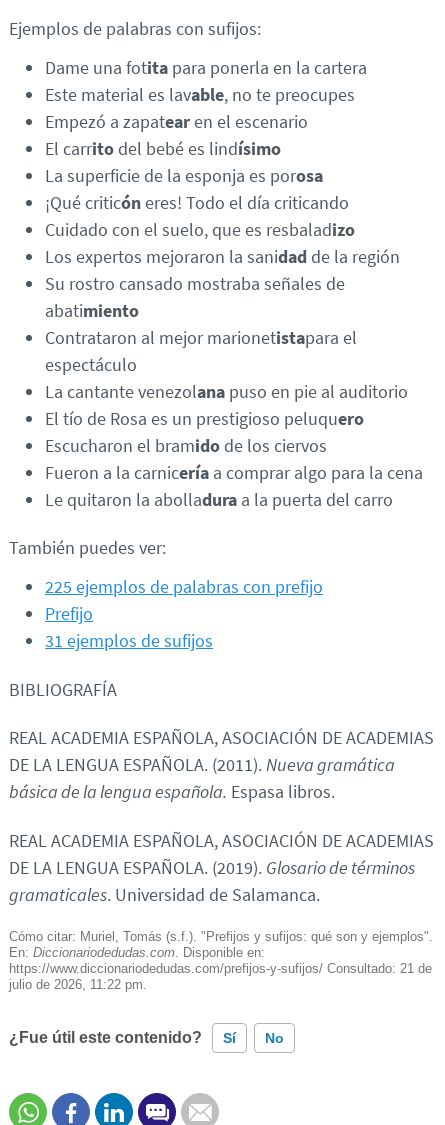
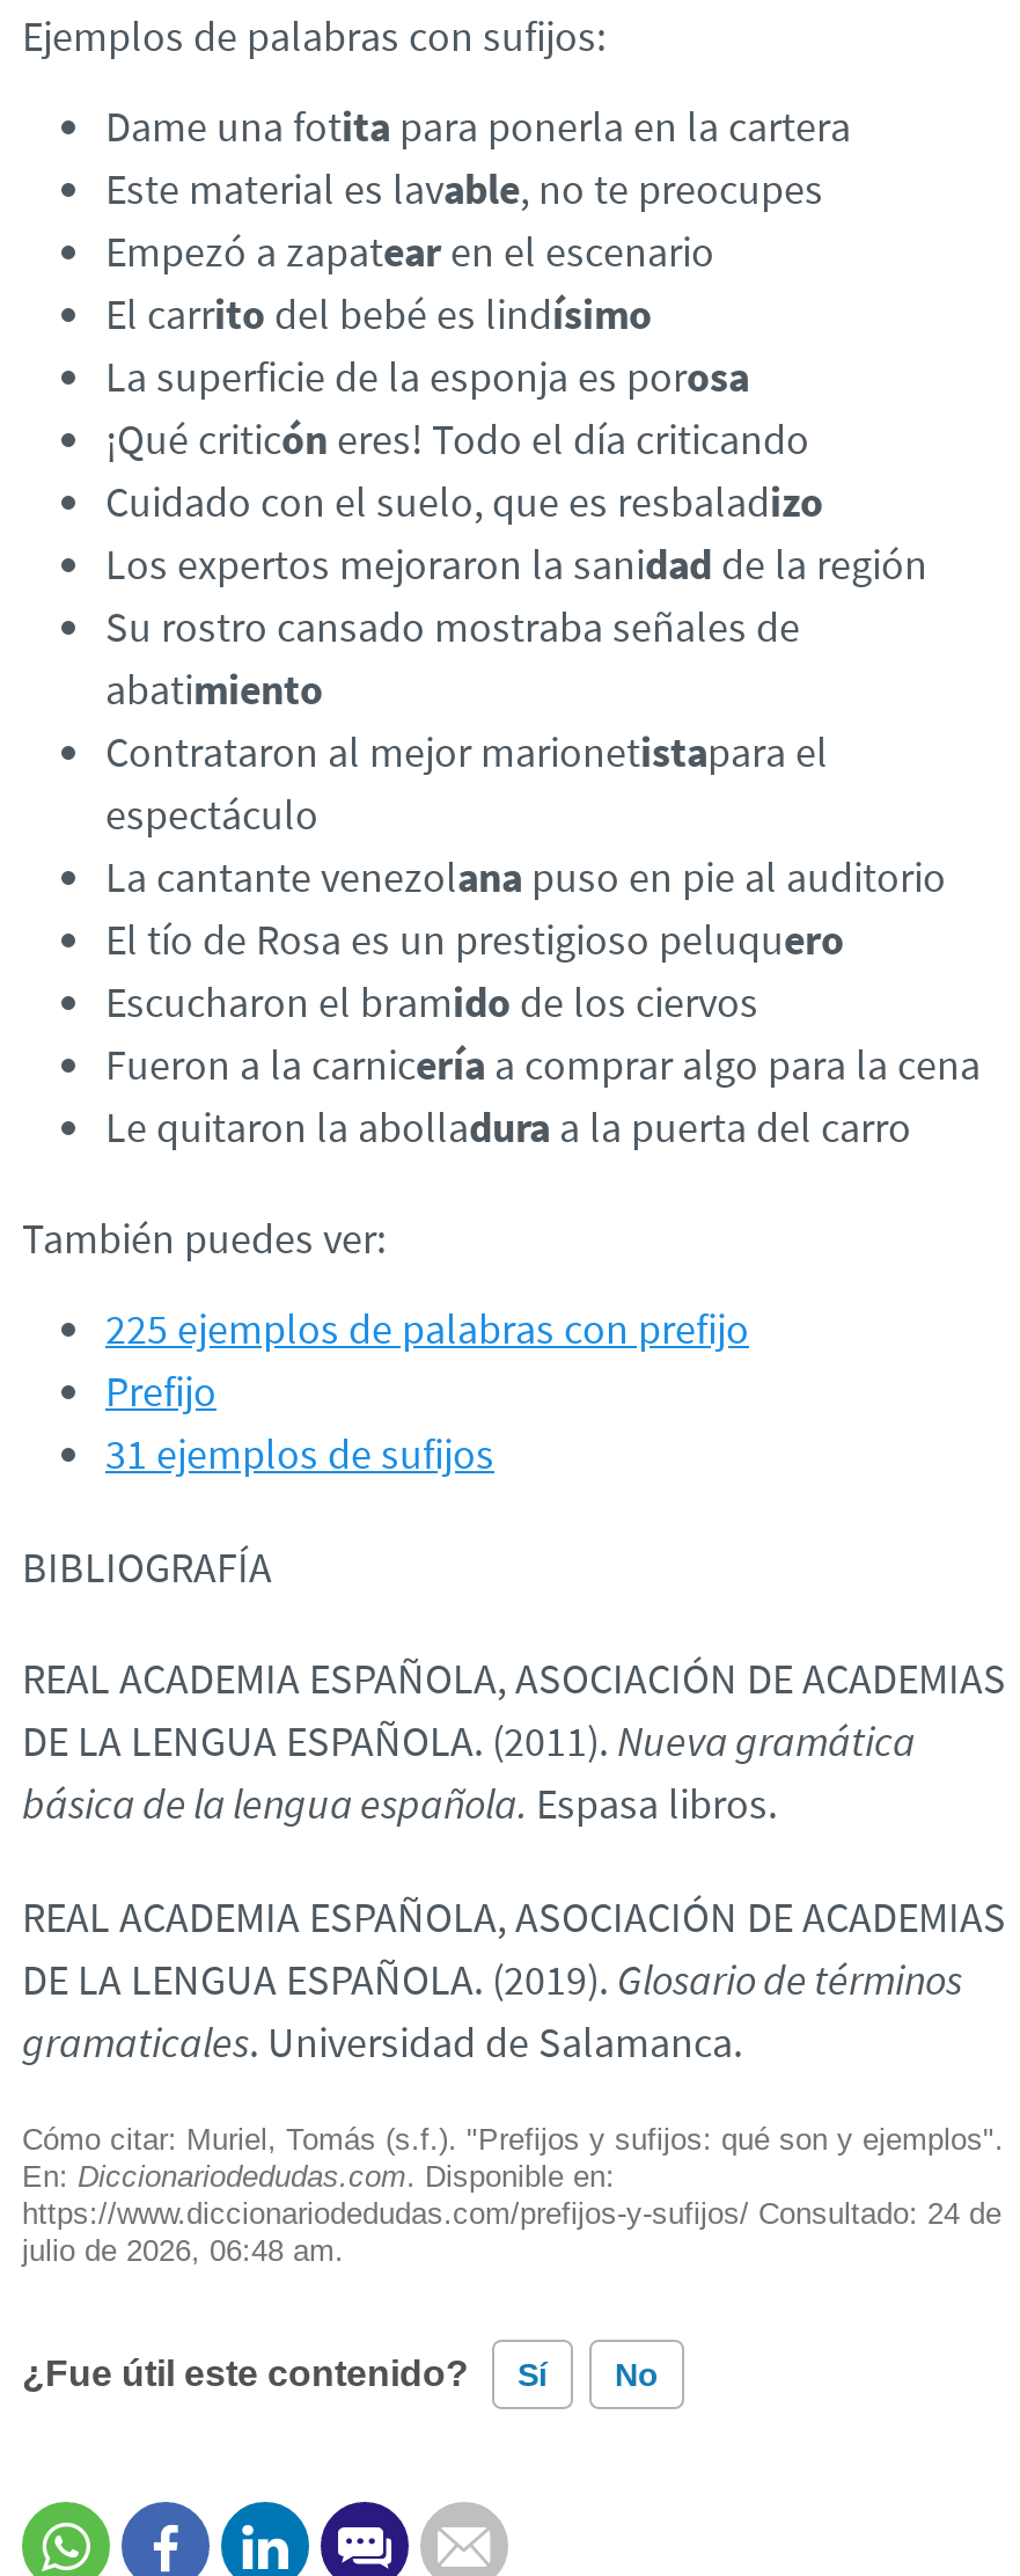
[9,961,432,976] https://www.diccionariodedudas.com/prefijos-y-sufijos/ Consultado: 21 de -> [22,2197,1001,2232] https://www.diccionariodedudas.com/prefijos-y-sufijos/ Consultado: 24 de
[9,977,147,992] julio de 2026, 11:22 pm. -> [22,2234,344,2269] julio de 2026, 06:48 am.

